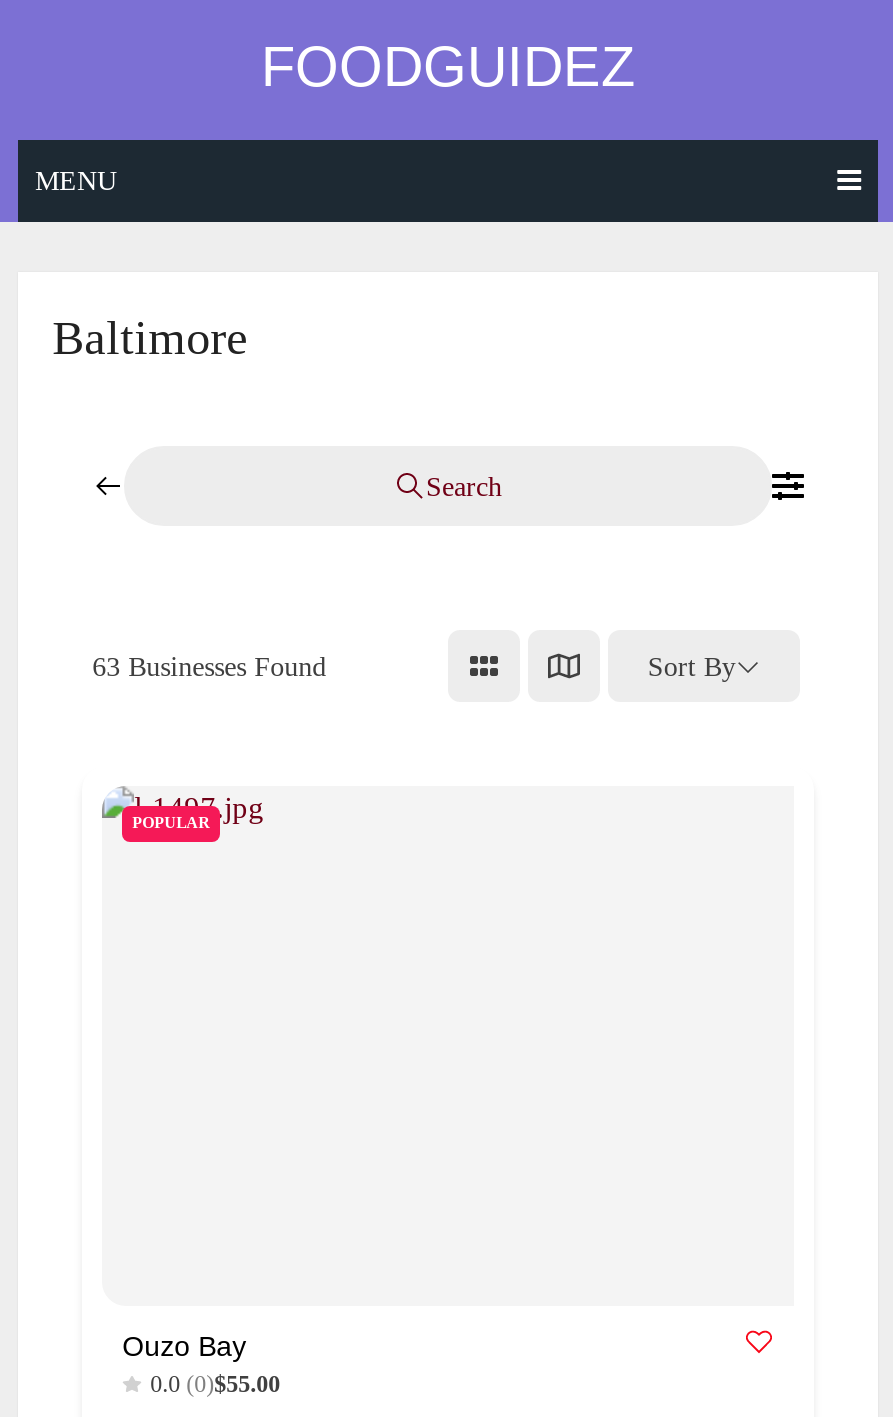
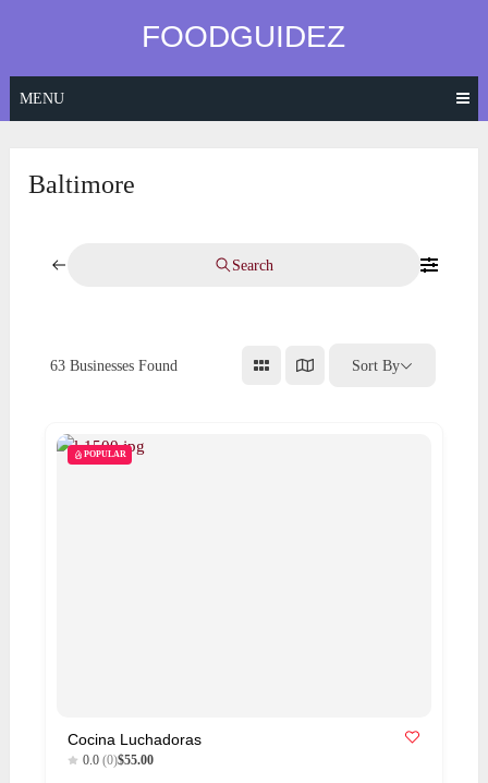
[122,1330,246,1362] Ouzo Bay -> [68,731,202,748] Cocina Luchadoras

